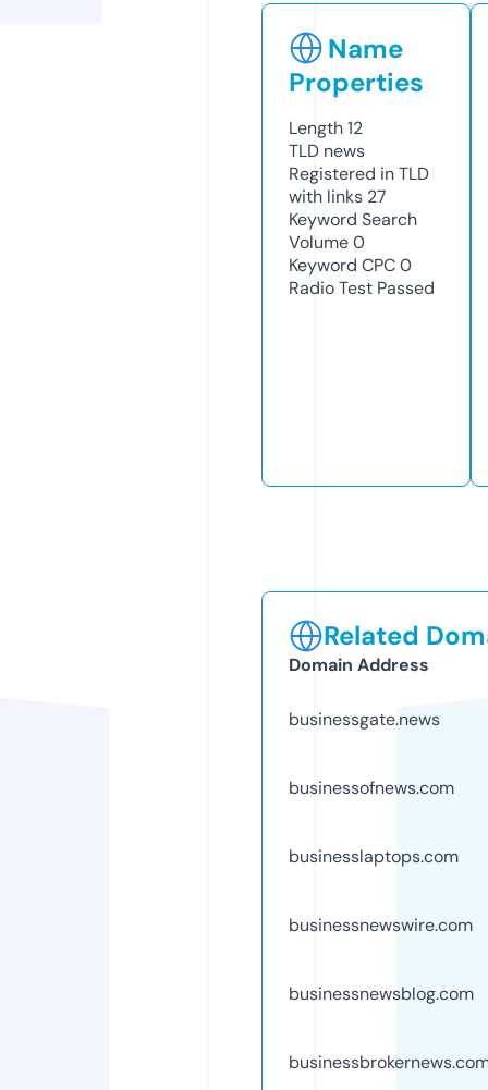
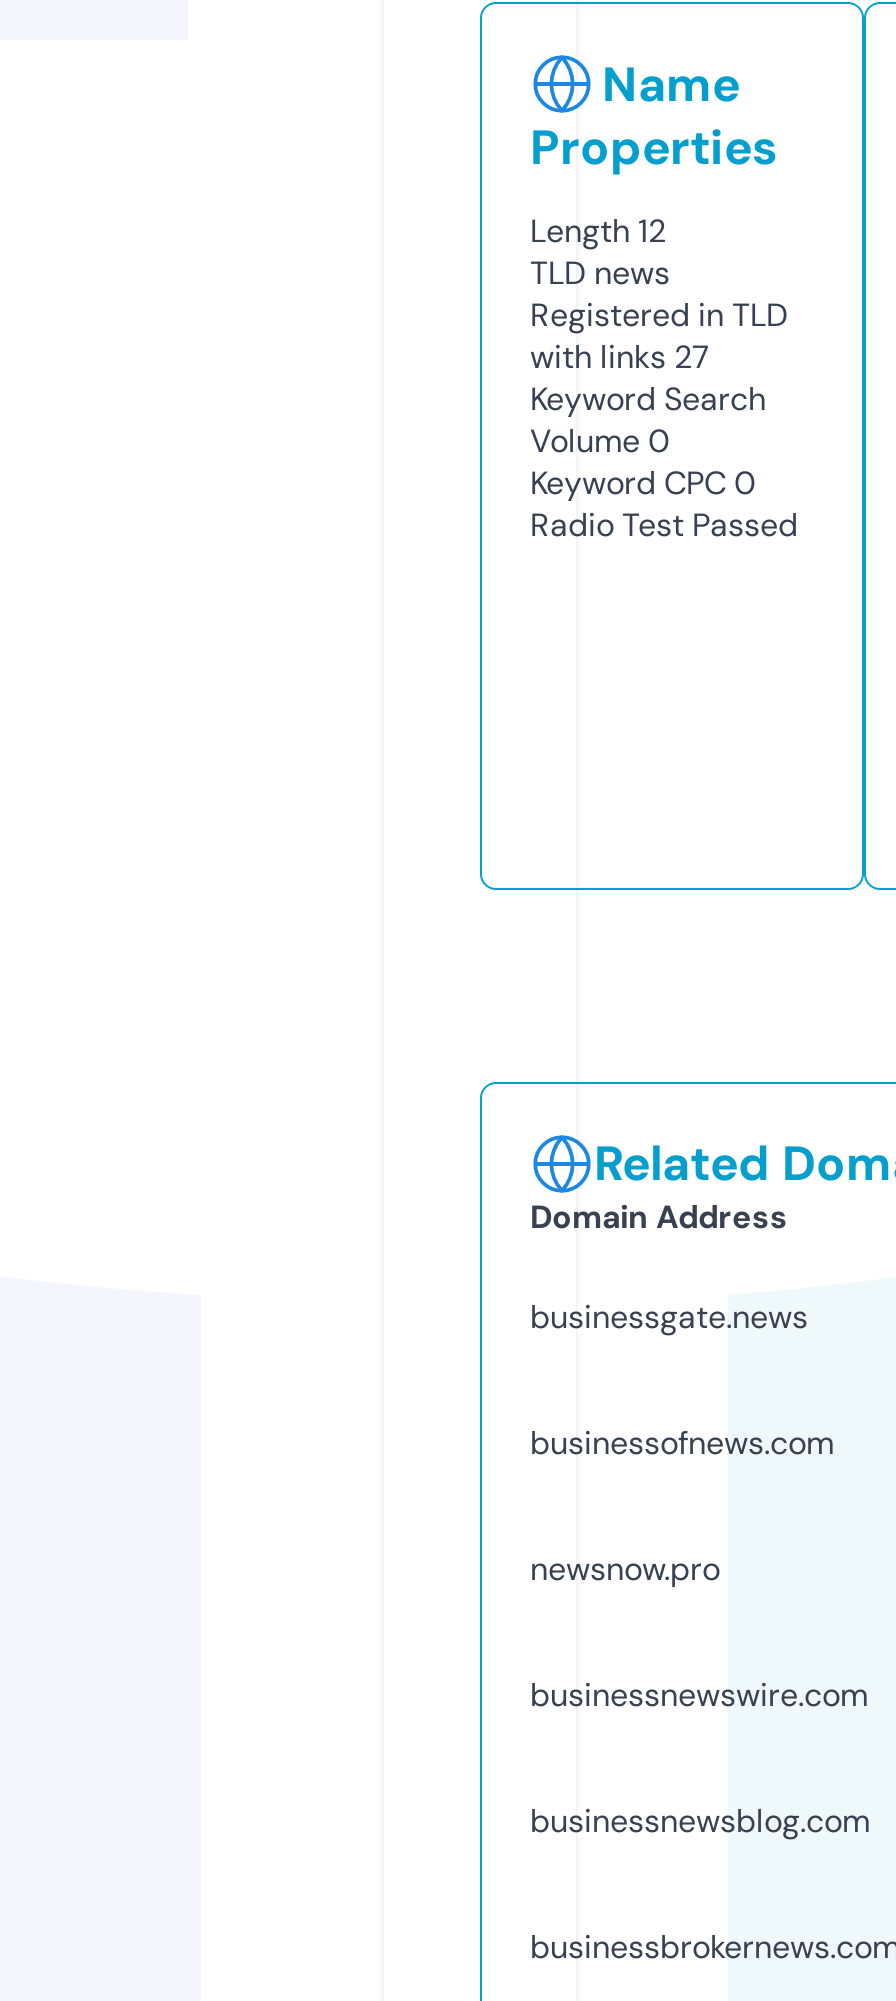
[289,845,459,868] businesslaptops.com -> [530,1548,720,1590] newsnow.pro

